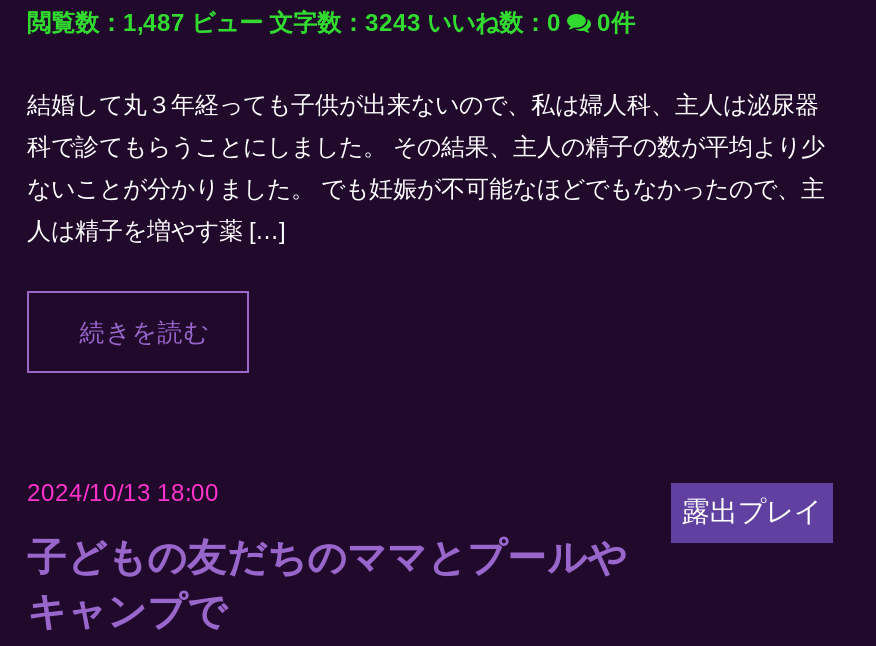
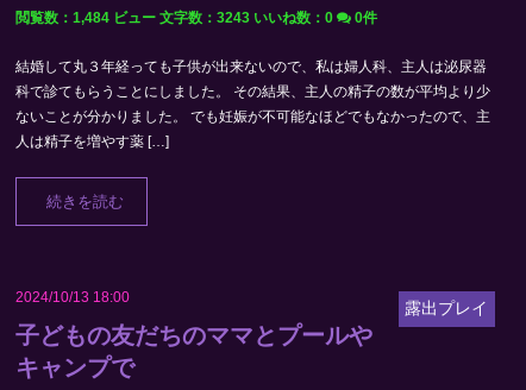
[27,10,561,38] 閲覧数：1,487 ビュー 文字数：3243 いいね数：0 -> [15,10,333,27] 閲覧数：1,484 ビュー 文字数：3243 いいね数：0

